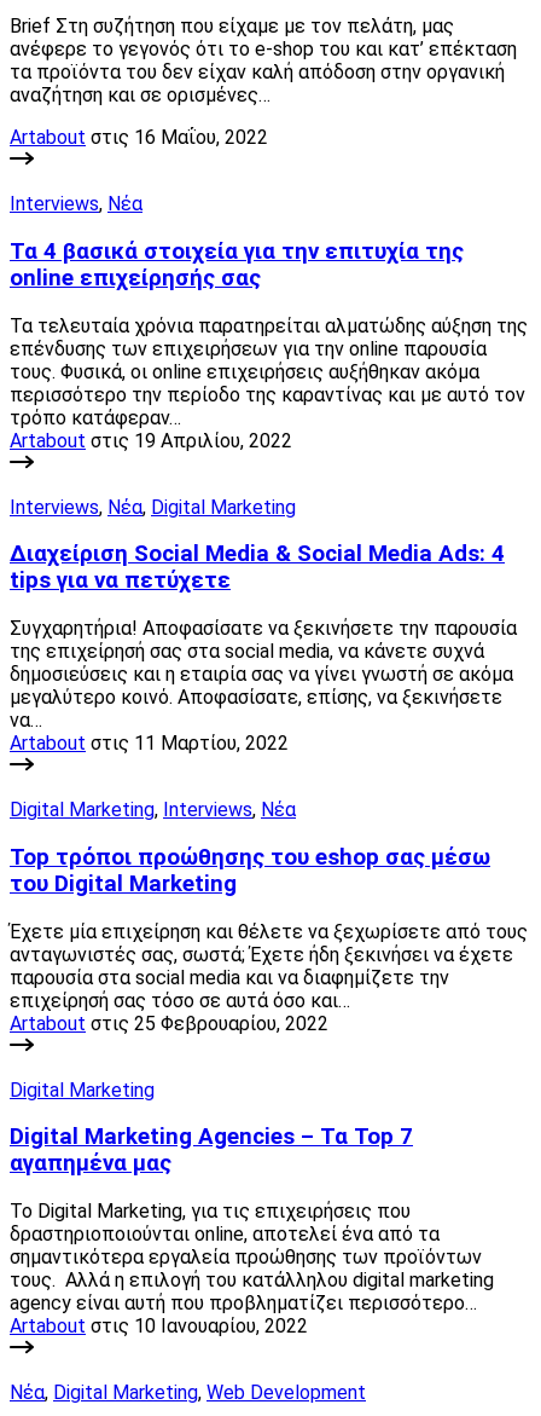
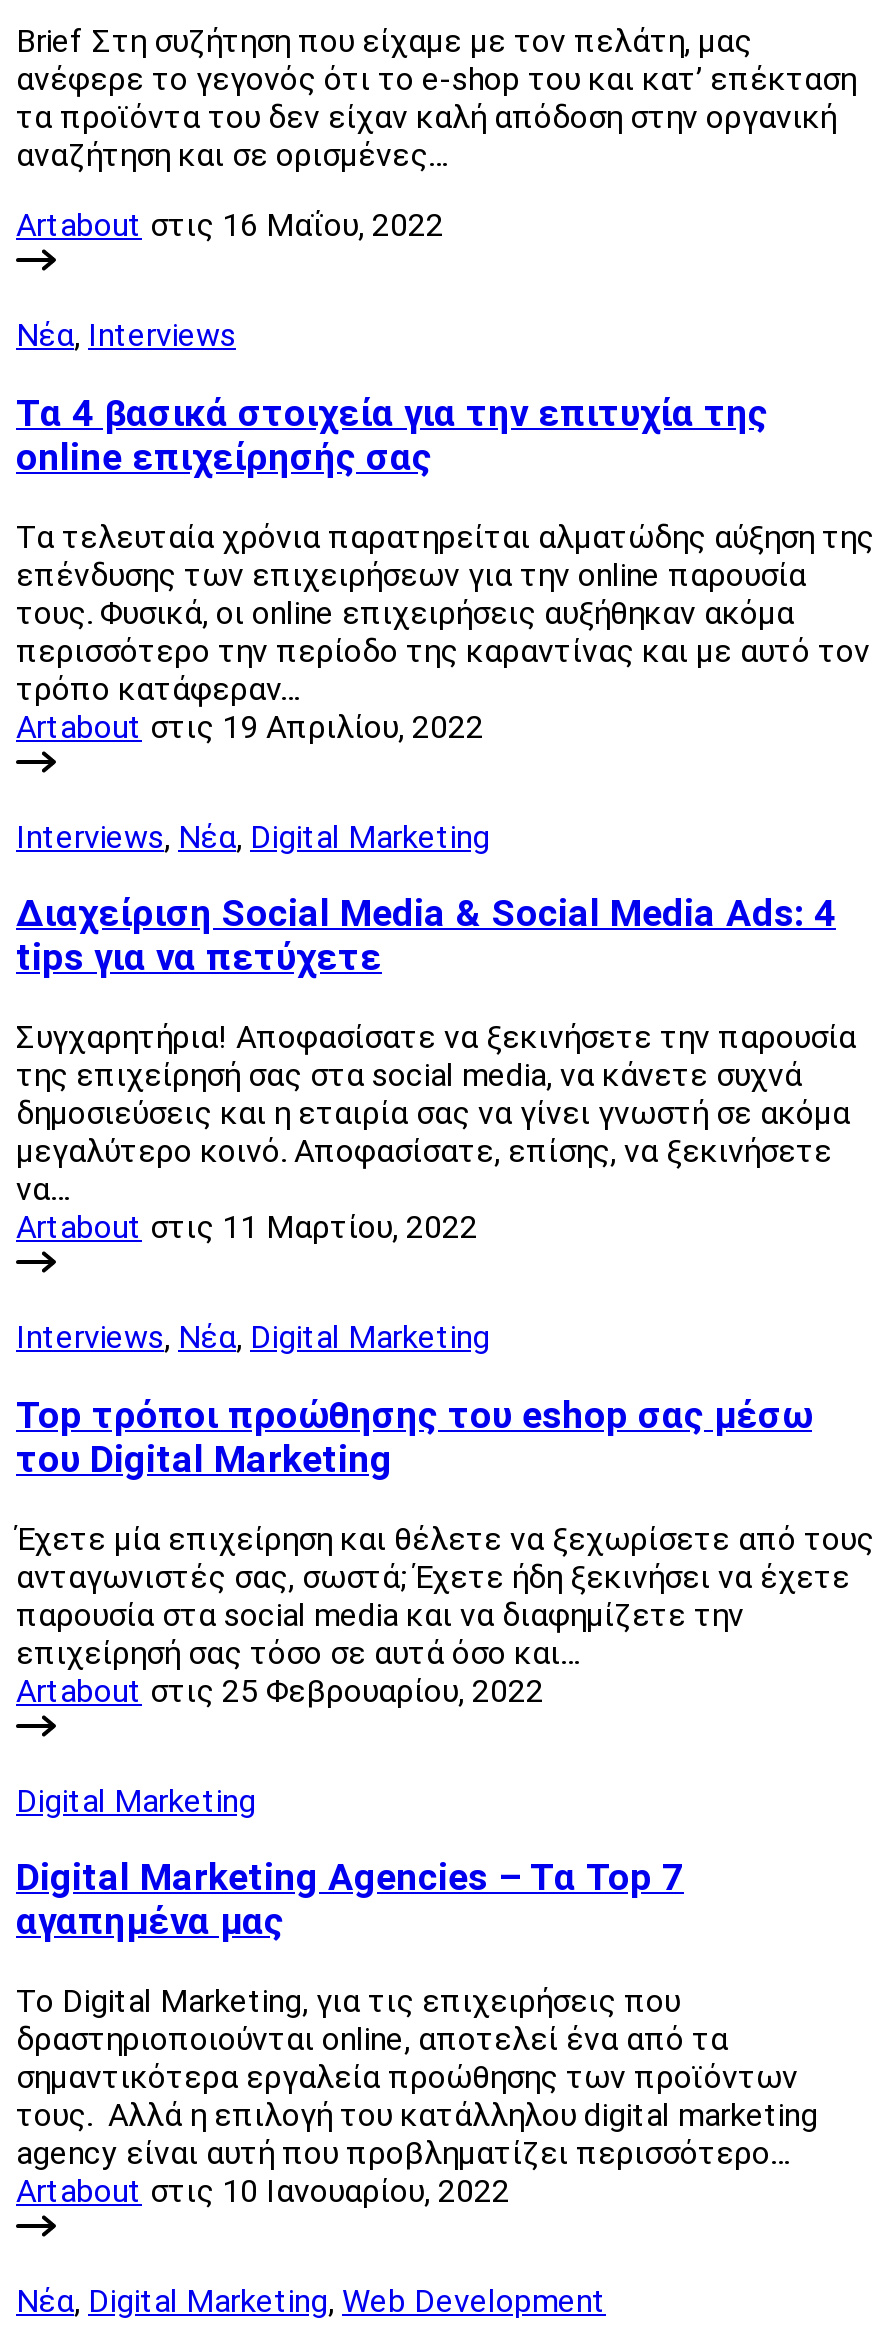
[10,193,142,215] Interviews, Νέα -> [16,316,236,354] Νέα, Interviews
[10,798,296,821] Digital Marketing, Interviews, Νέα -> [16,1318,490,1356] Interviews, Νέα, Digital Marketing

